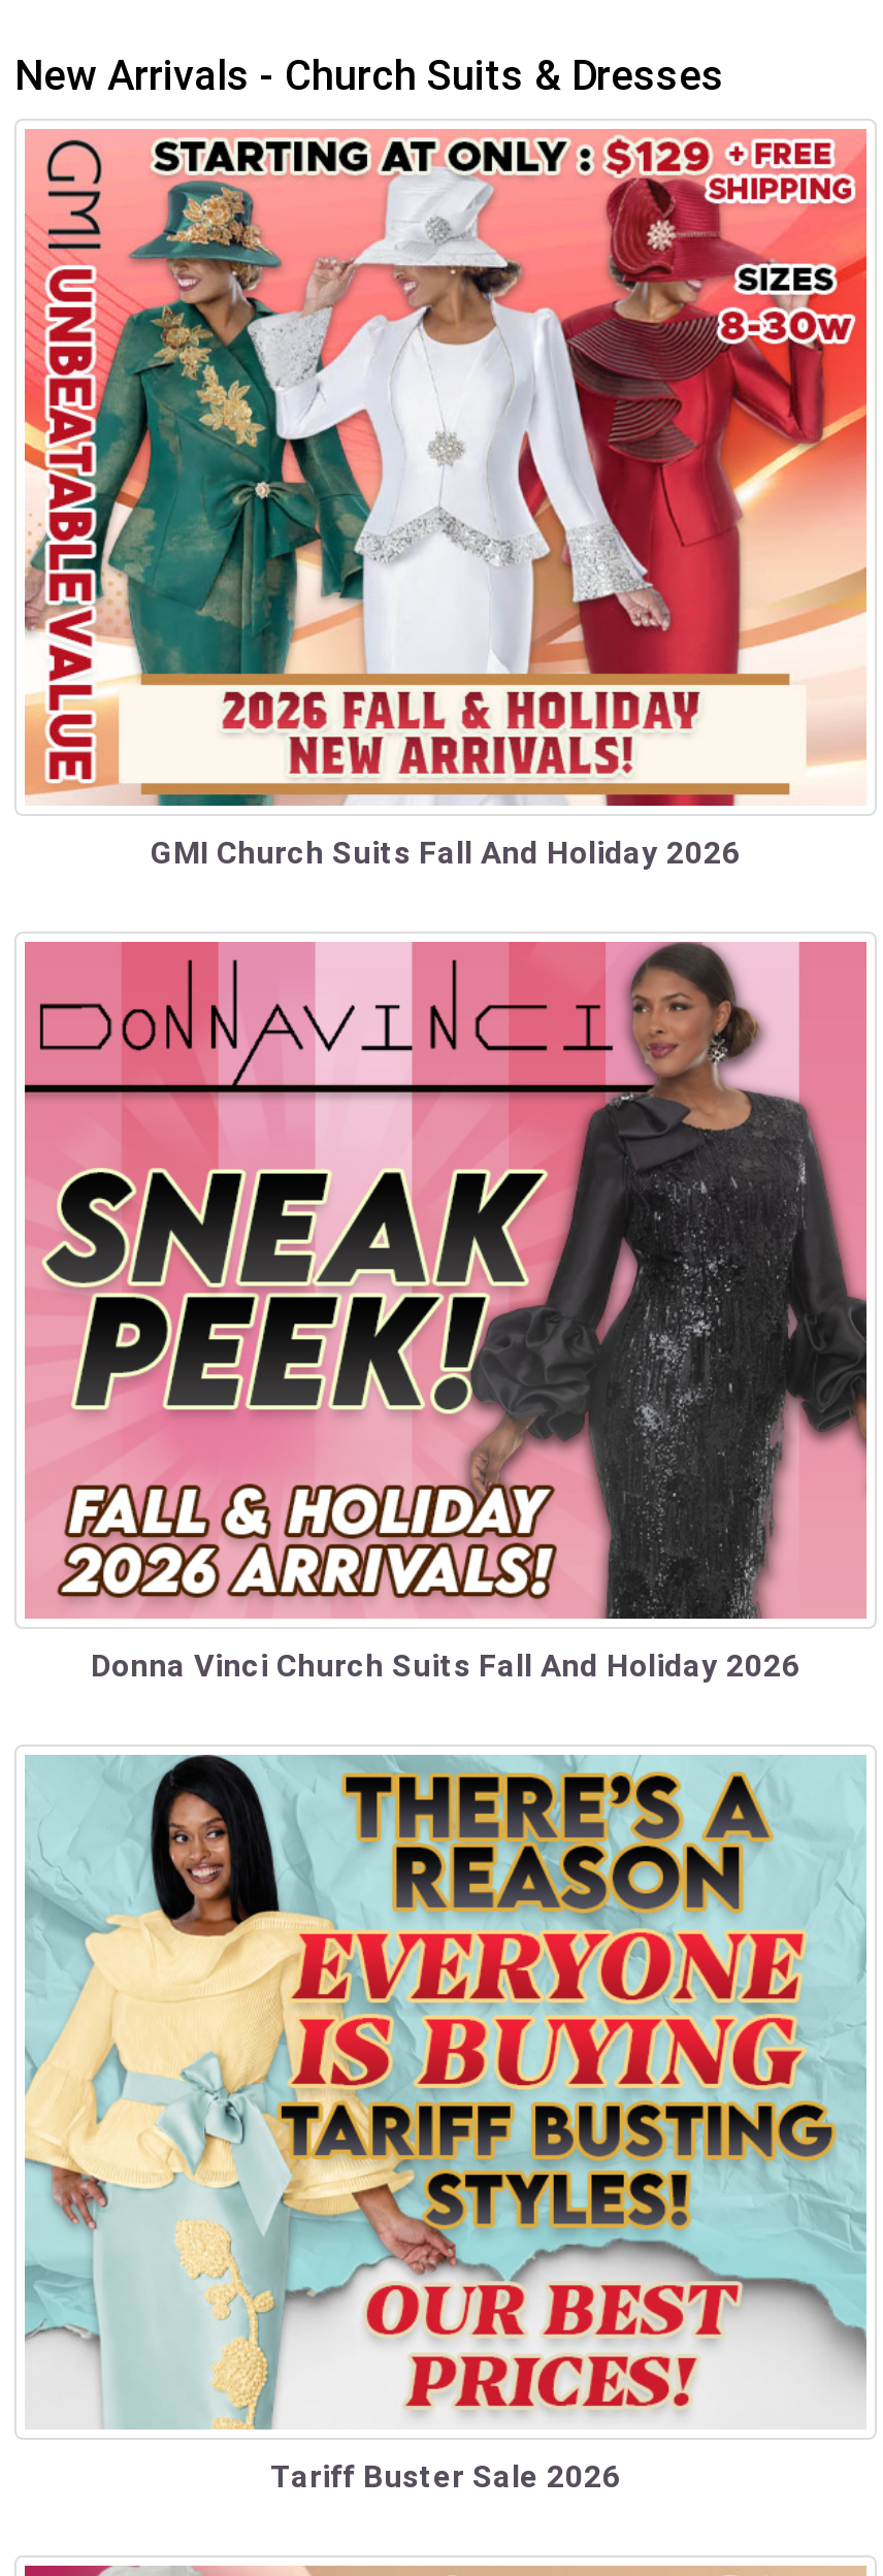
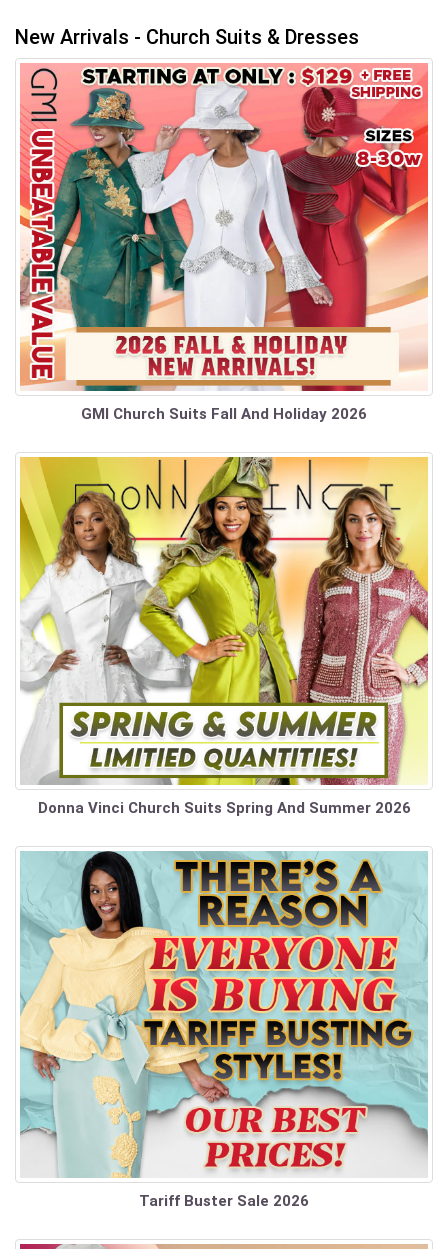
[23,940,869,1684] [image] | Donna Vinci Church Suits Fall And Holiday 2026 -> [19,456,429,817] [image] | Donna Vinci Church Suits Spring And Summer 2026

